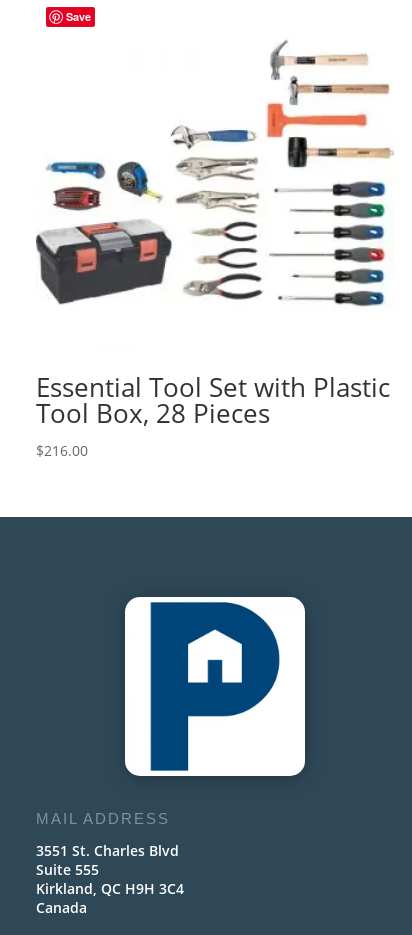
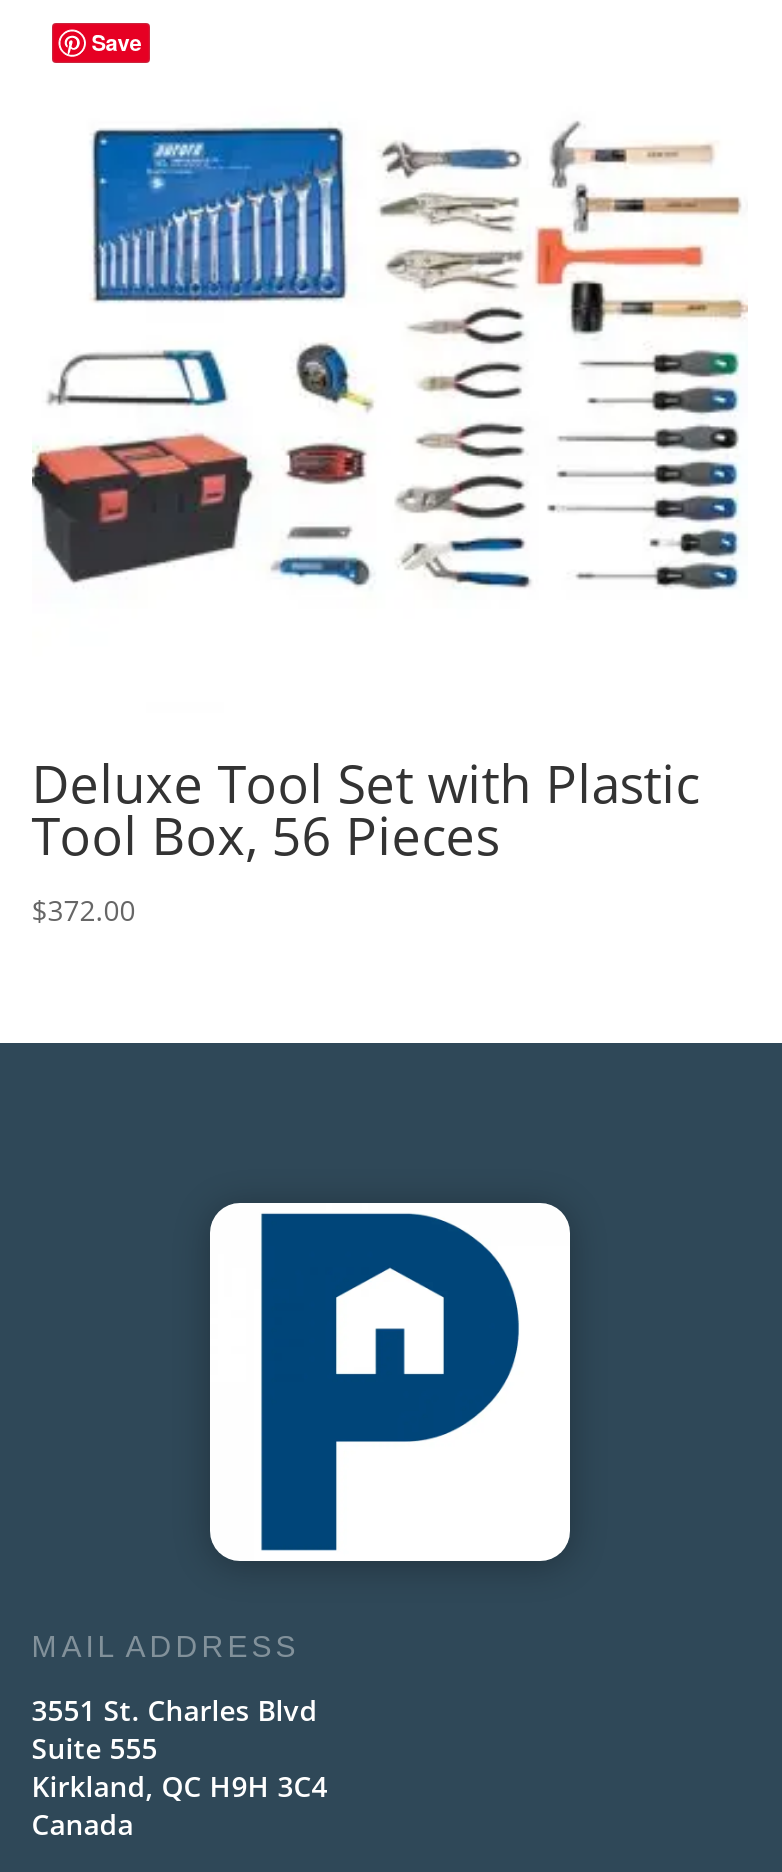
[35,40,390,307] [image] -> [32,91,742,621] [image]
[36,369,390,405] Essential Tool Set with Plastic -> [32,747,700,819] Deluxe Tool Set with Plastic
[36,395,270,431] Tool Box, 28 Pieces -> [32,799,500,871] Tool Box, 56 Pieces
[36,441,88,460] $216.00 -> [32,891,136,929] $372.00

